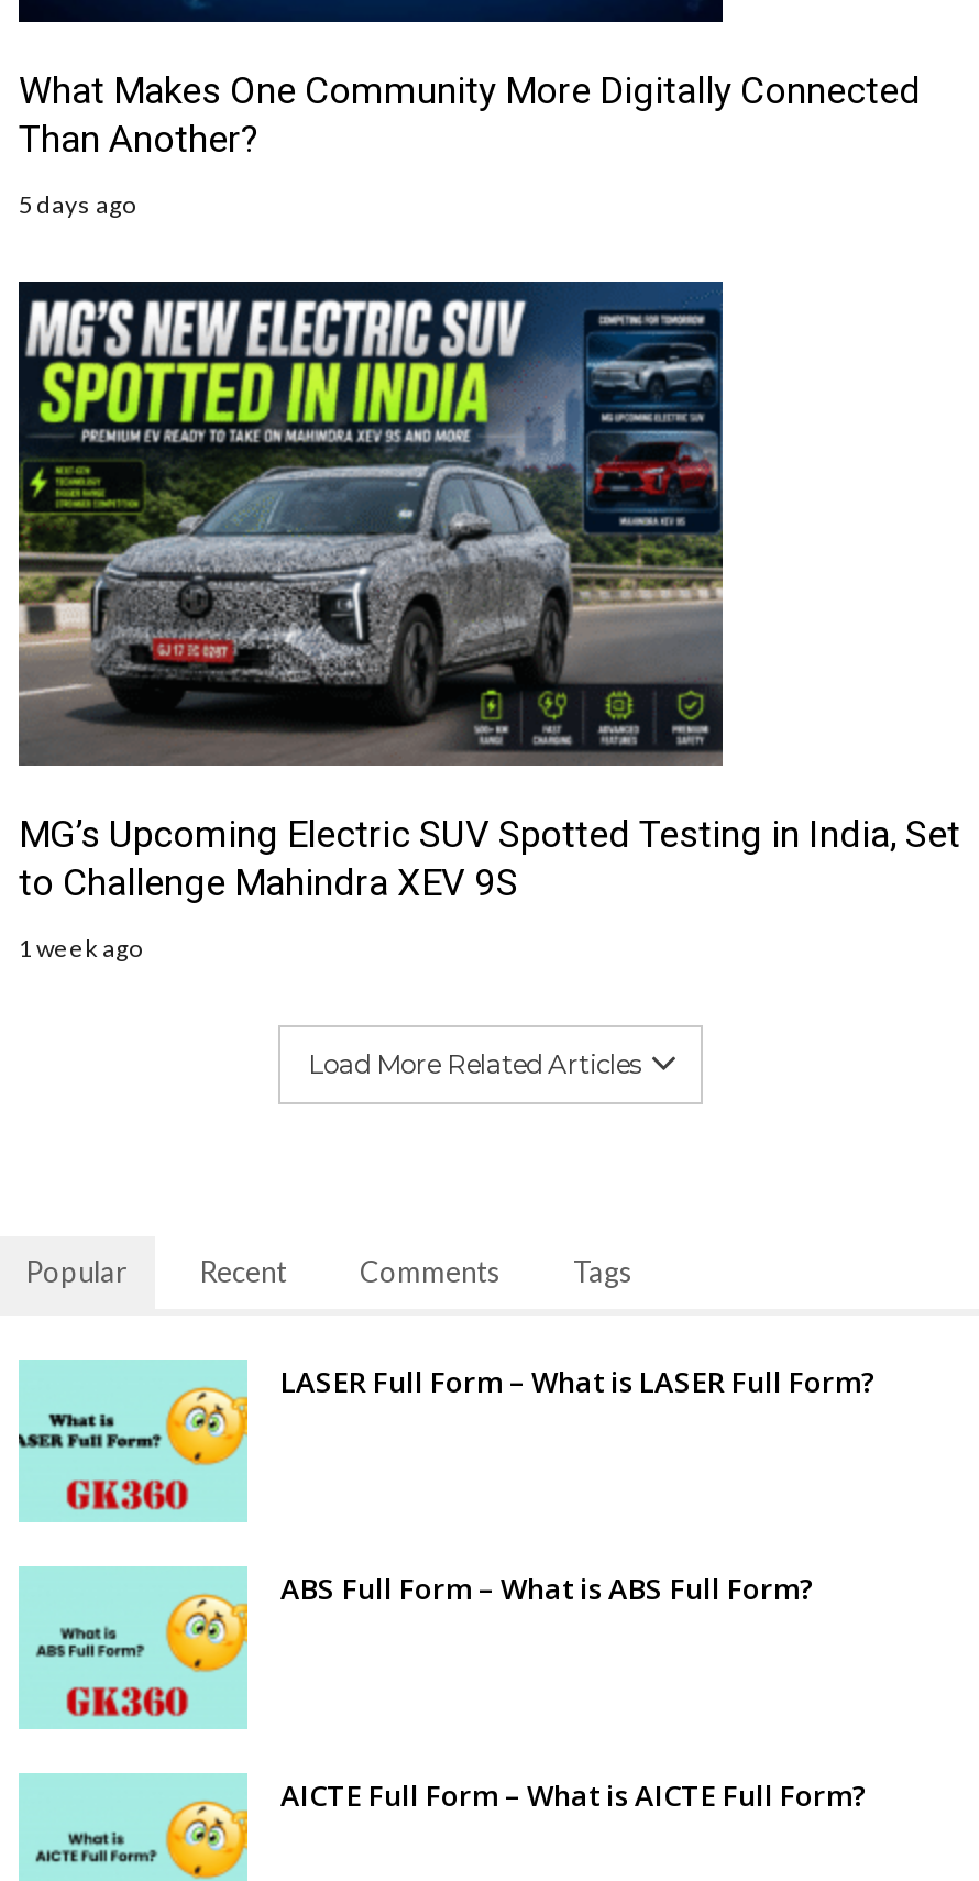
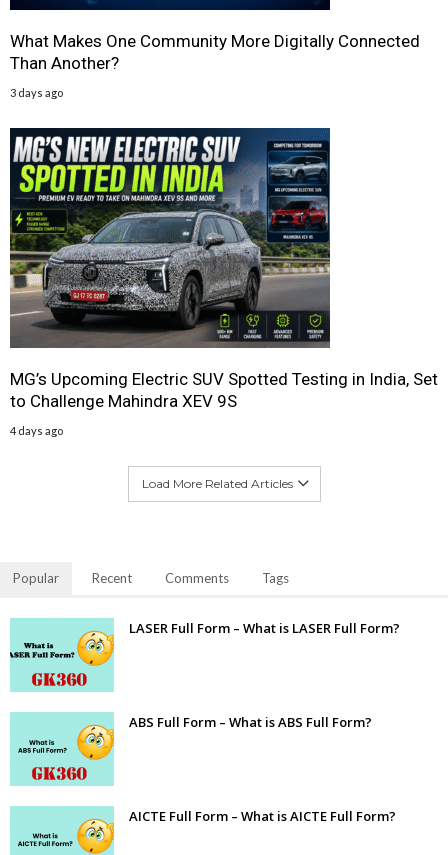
[19,188,135,217] 5 days ago -> [10,85,63,98] 3 days ago
[19,932,142,960] 1 week ago -> [10,423,63,436] 4 days ago

